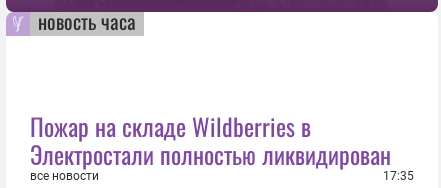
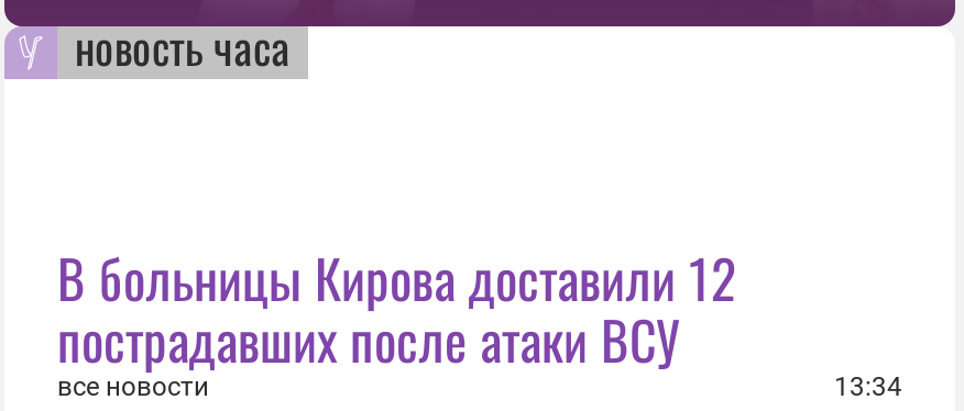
[30,107,391,171] Пожар на складе Wildberries в | Электростали полностью ликвидирован -> [57,236,735,377] В больницы Кирова доставили 12 | пострадавших после атаки ВСУ
[383,168,414,182] 17:35 -> [834,370,902,401] 13:34

